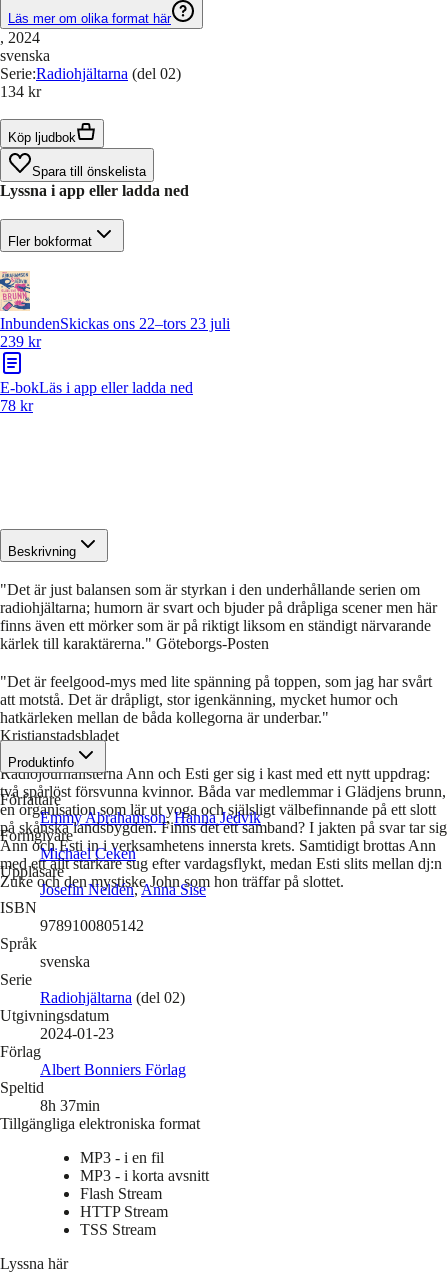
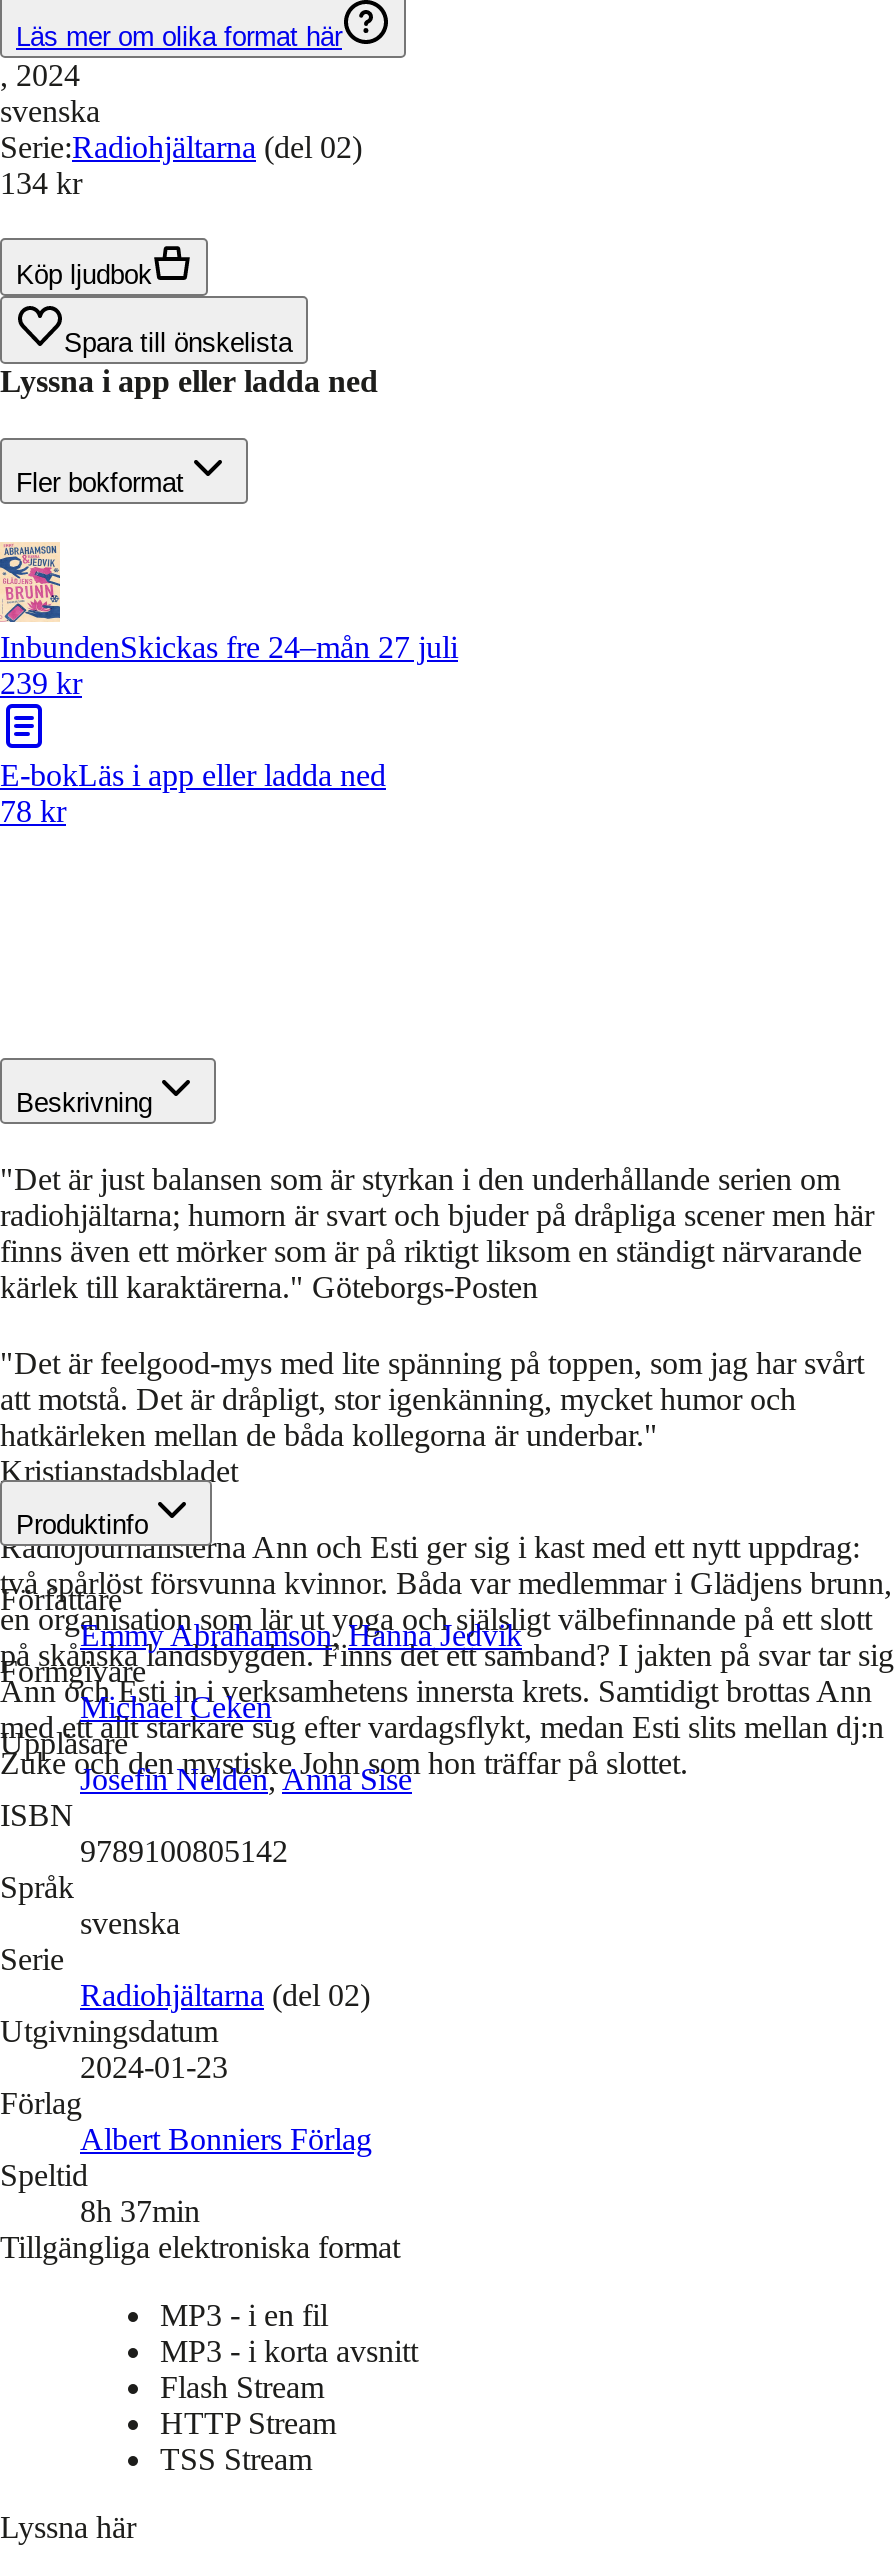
[0,314,230,331] InbundenSkickas ons 22–tors 23 juli -> [0,629,458,663] InbundenSkickas fre 24–mån 27 juli

